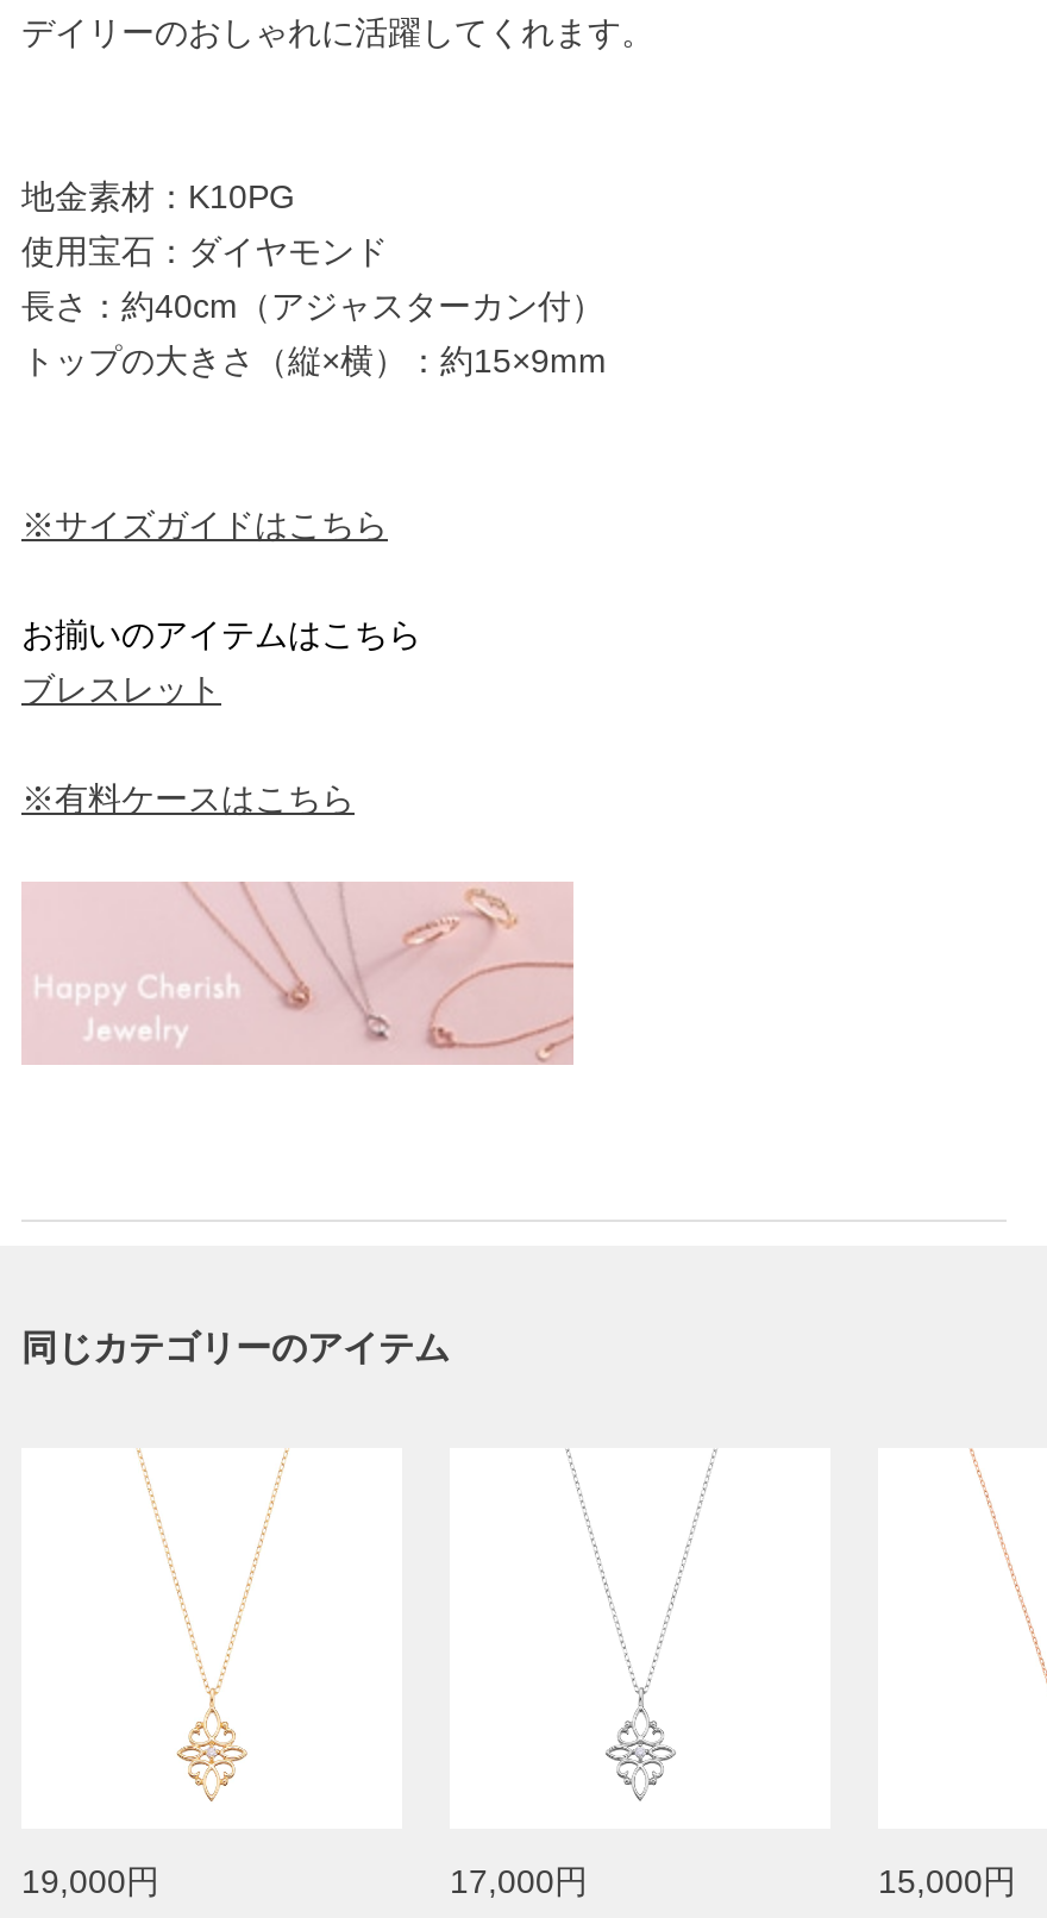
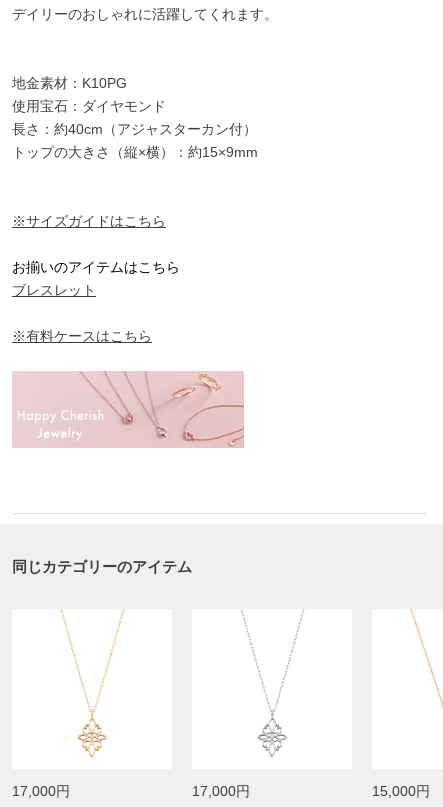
[21,1862,159,1900] 19,000円 -> [12,783,70,799] 17,000円

